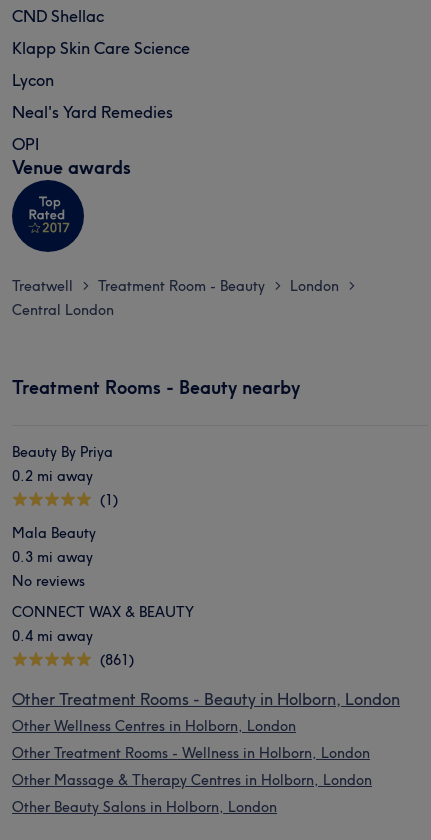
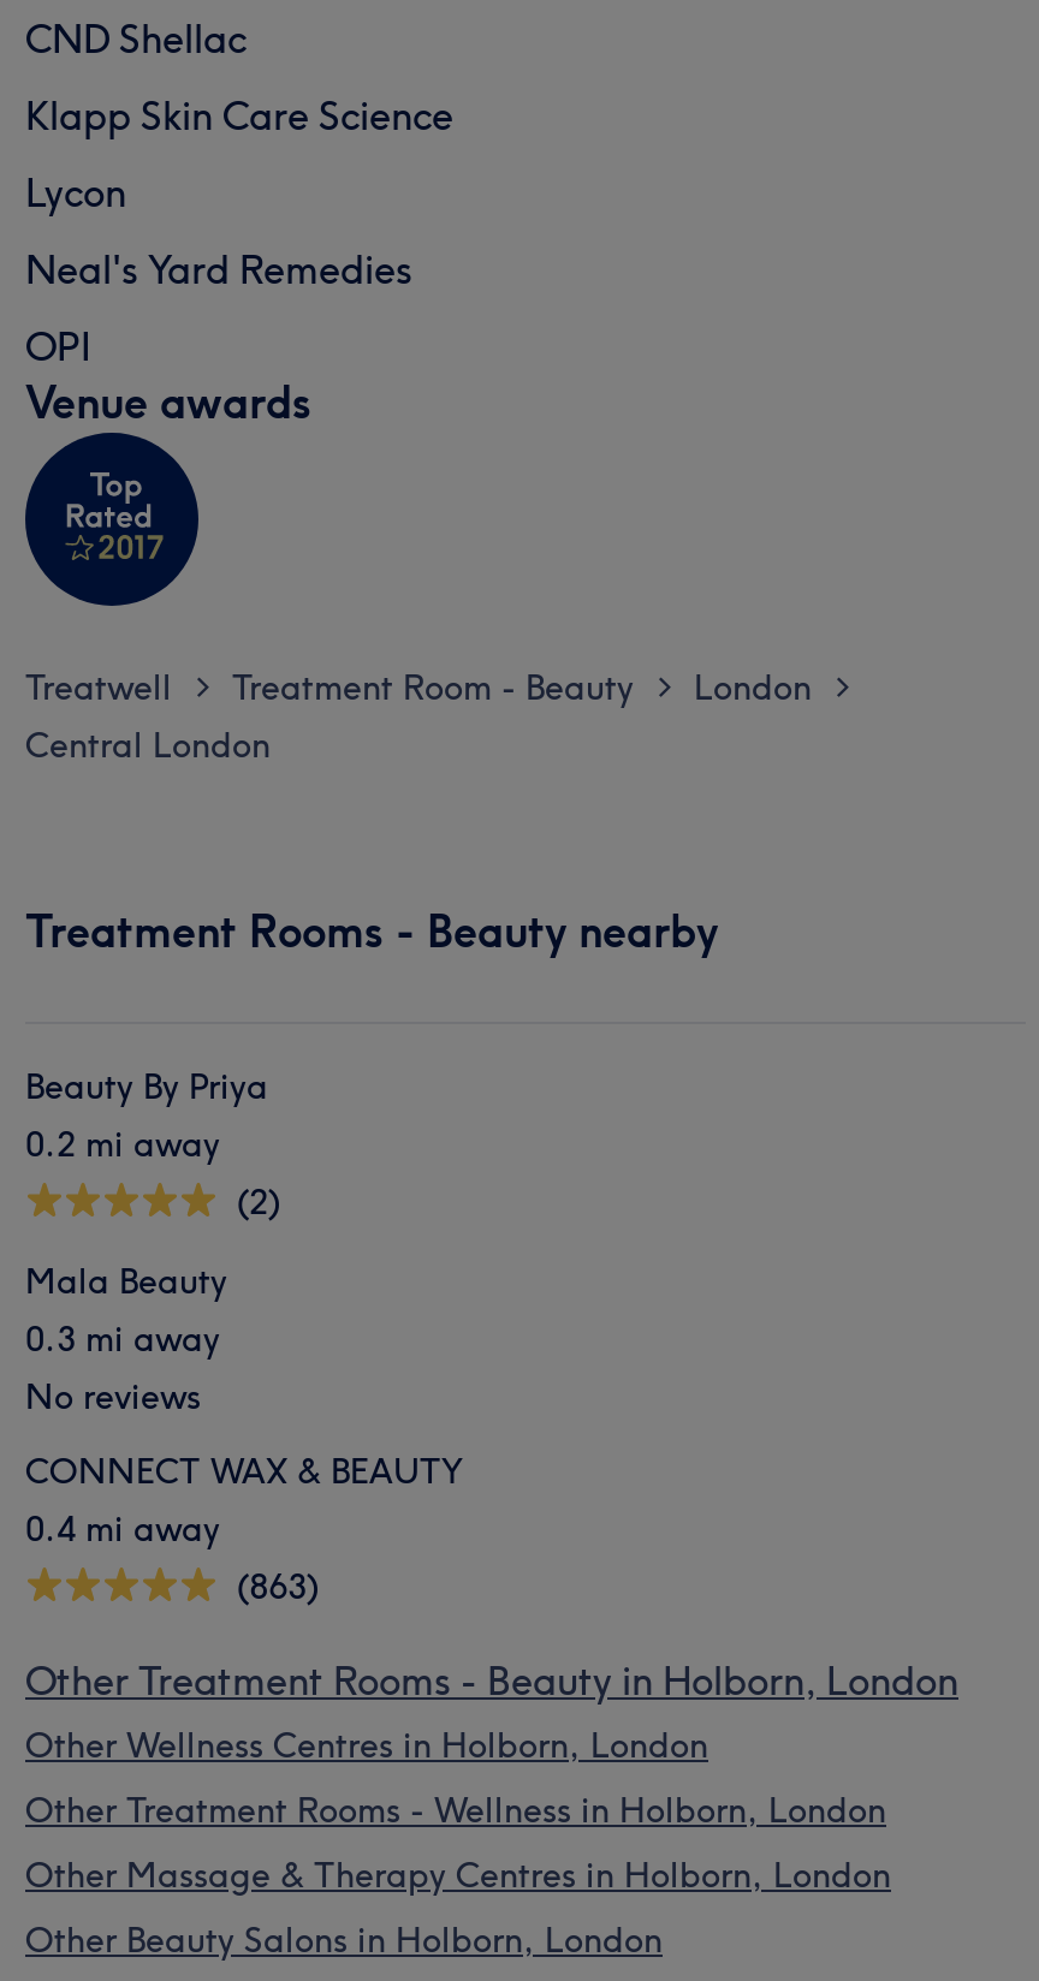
[100,491,118,509] (1) -> [237,1180,280,1224] (2)
[100,651,134,669] (861) -> [237,1565,319,1608] (863)

